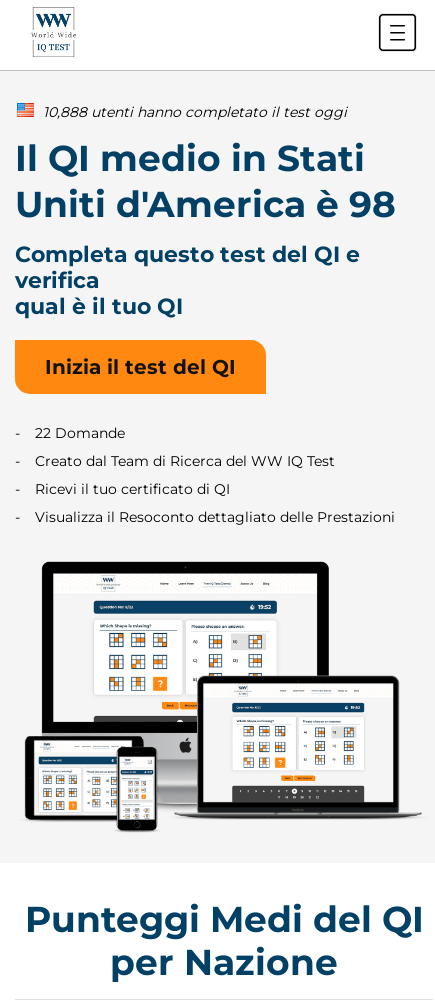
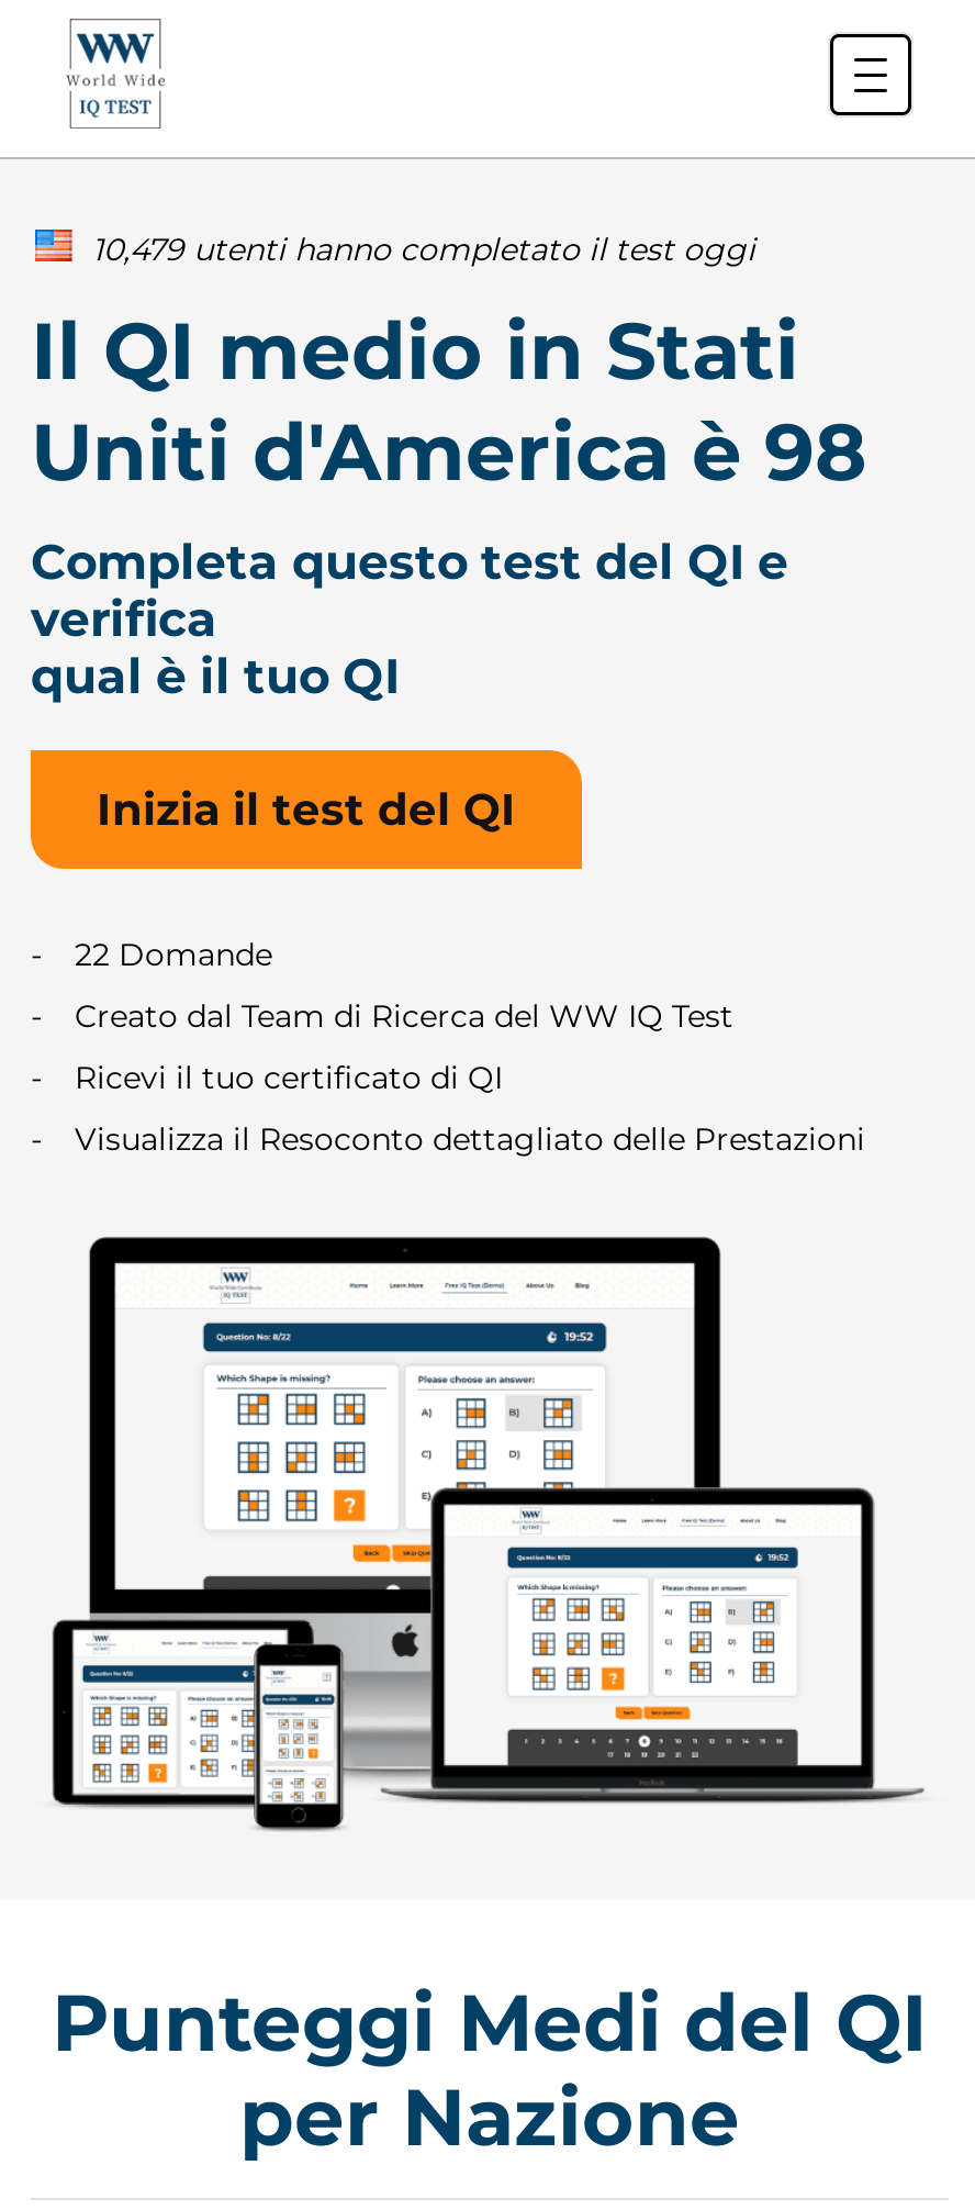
[39,103,347,121] 10,888 utenti hanno completato il test oggi -> [83,230,755,269] 10,479 utenti hanno completato il test oggi

